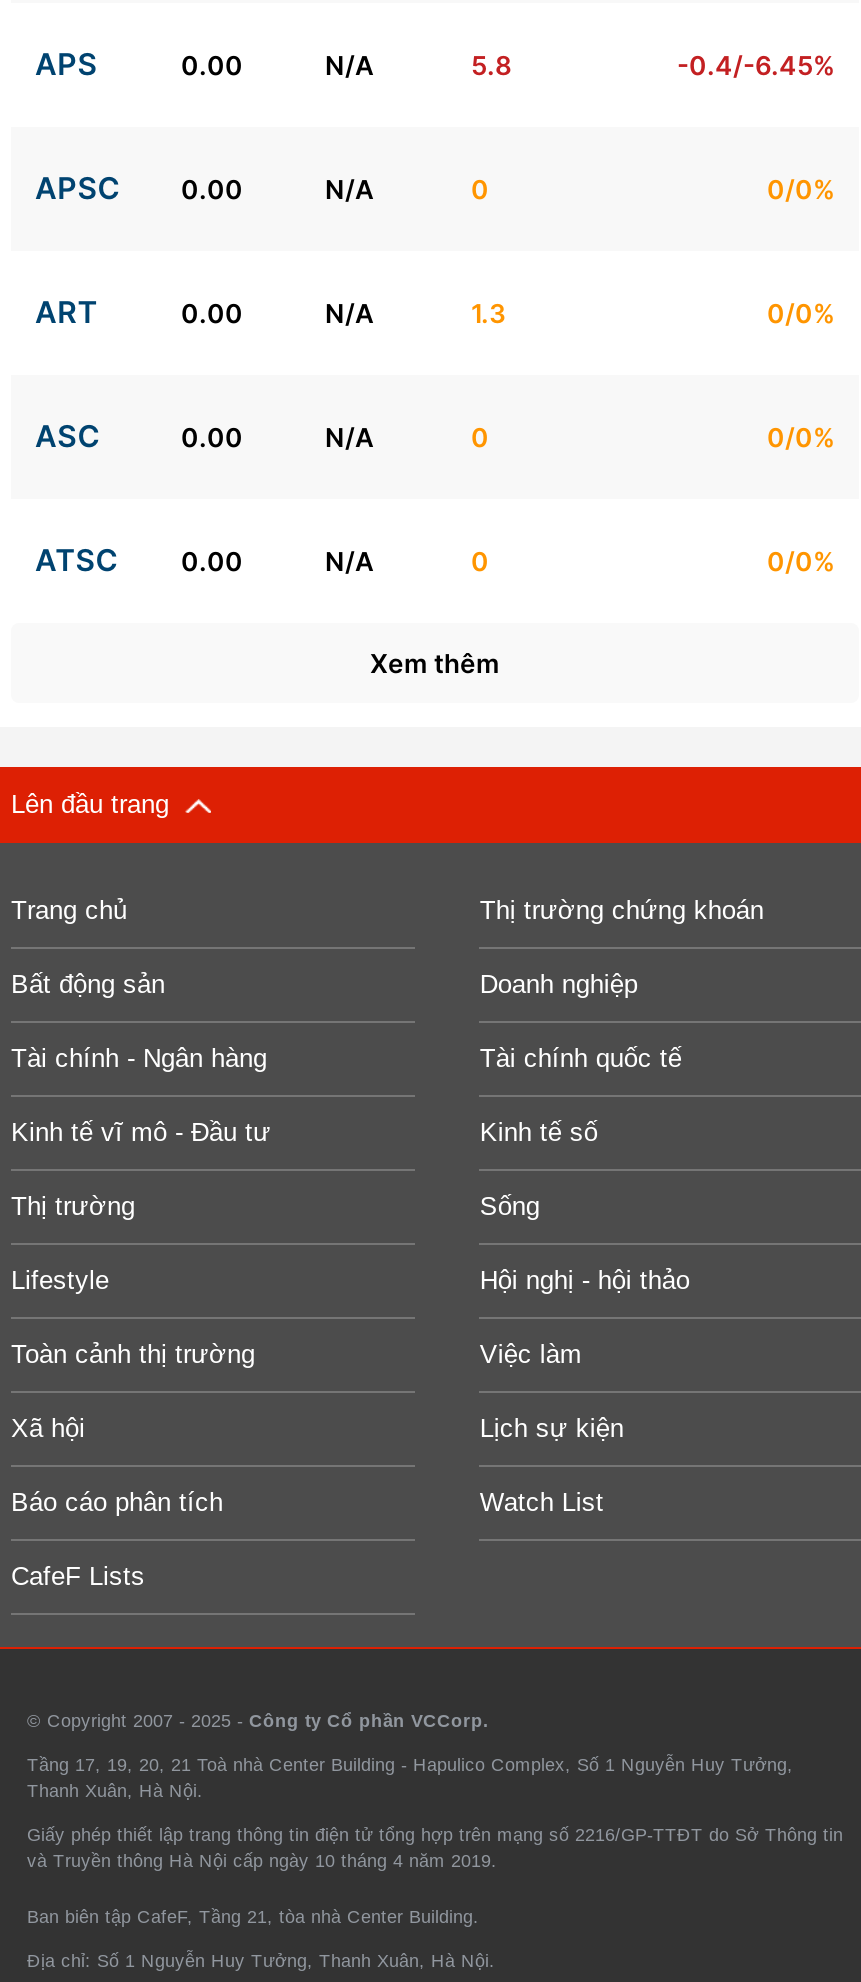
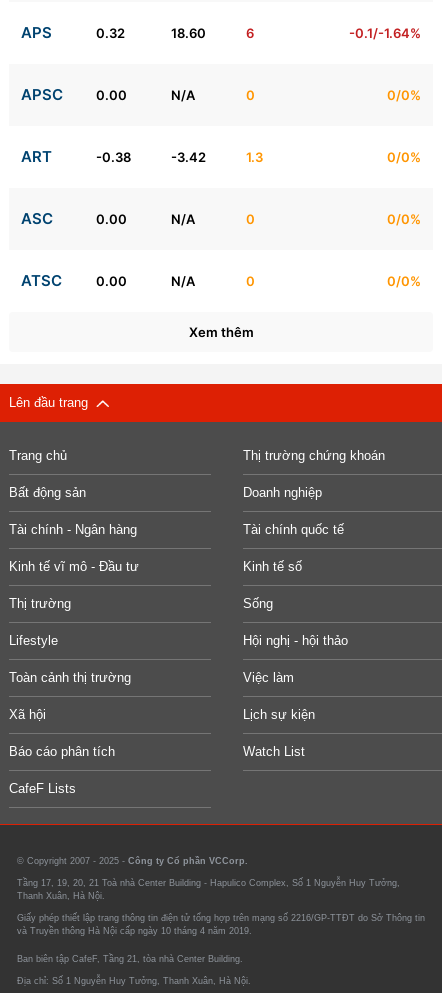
[181,49,835,81] 0.00 | N/A | 5.8 | -0.4/-6.45% -> [96,25,421,41] 0.32 | 18.60 | 6 | -0.1/-1.64%
[181,297,373,329] 0.00 | N/A -> [96,149,206,165] -0.38 | -3.42

